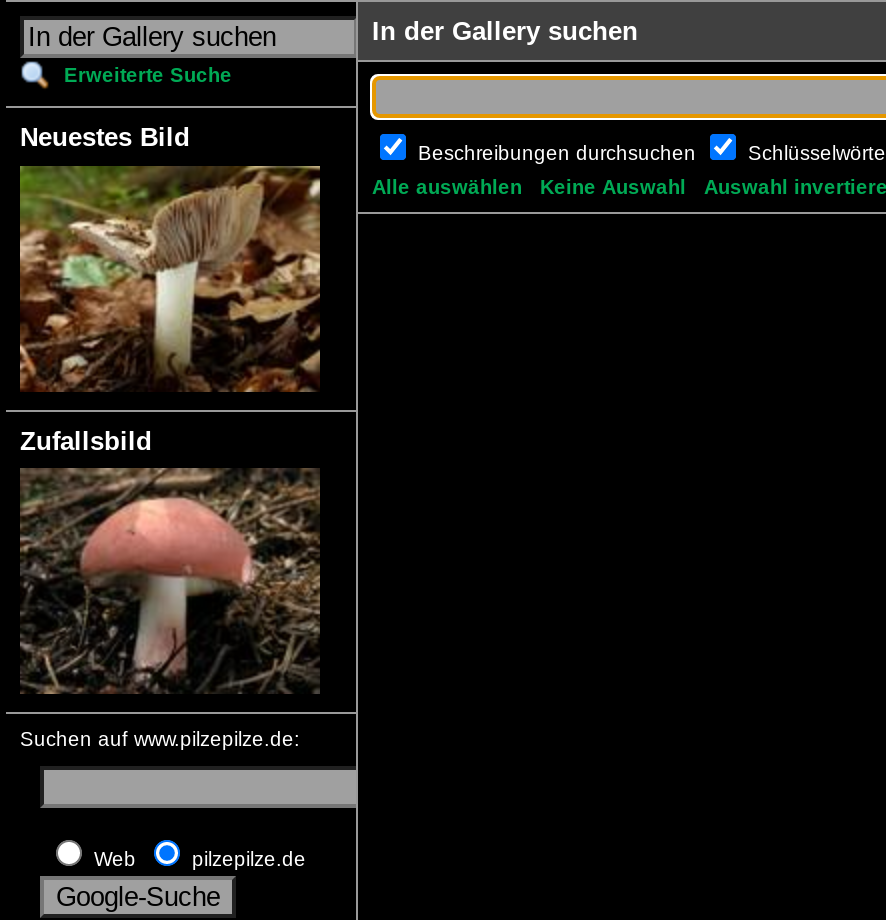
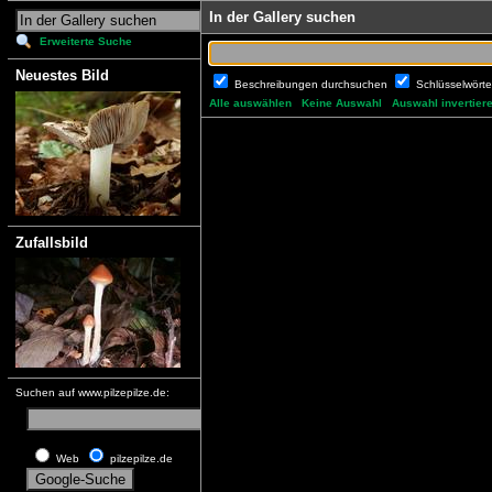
[20,466,322,696] [image] -> [14,258,181,369] [image]

